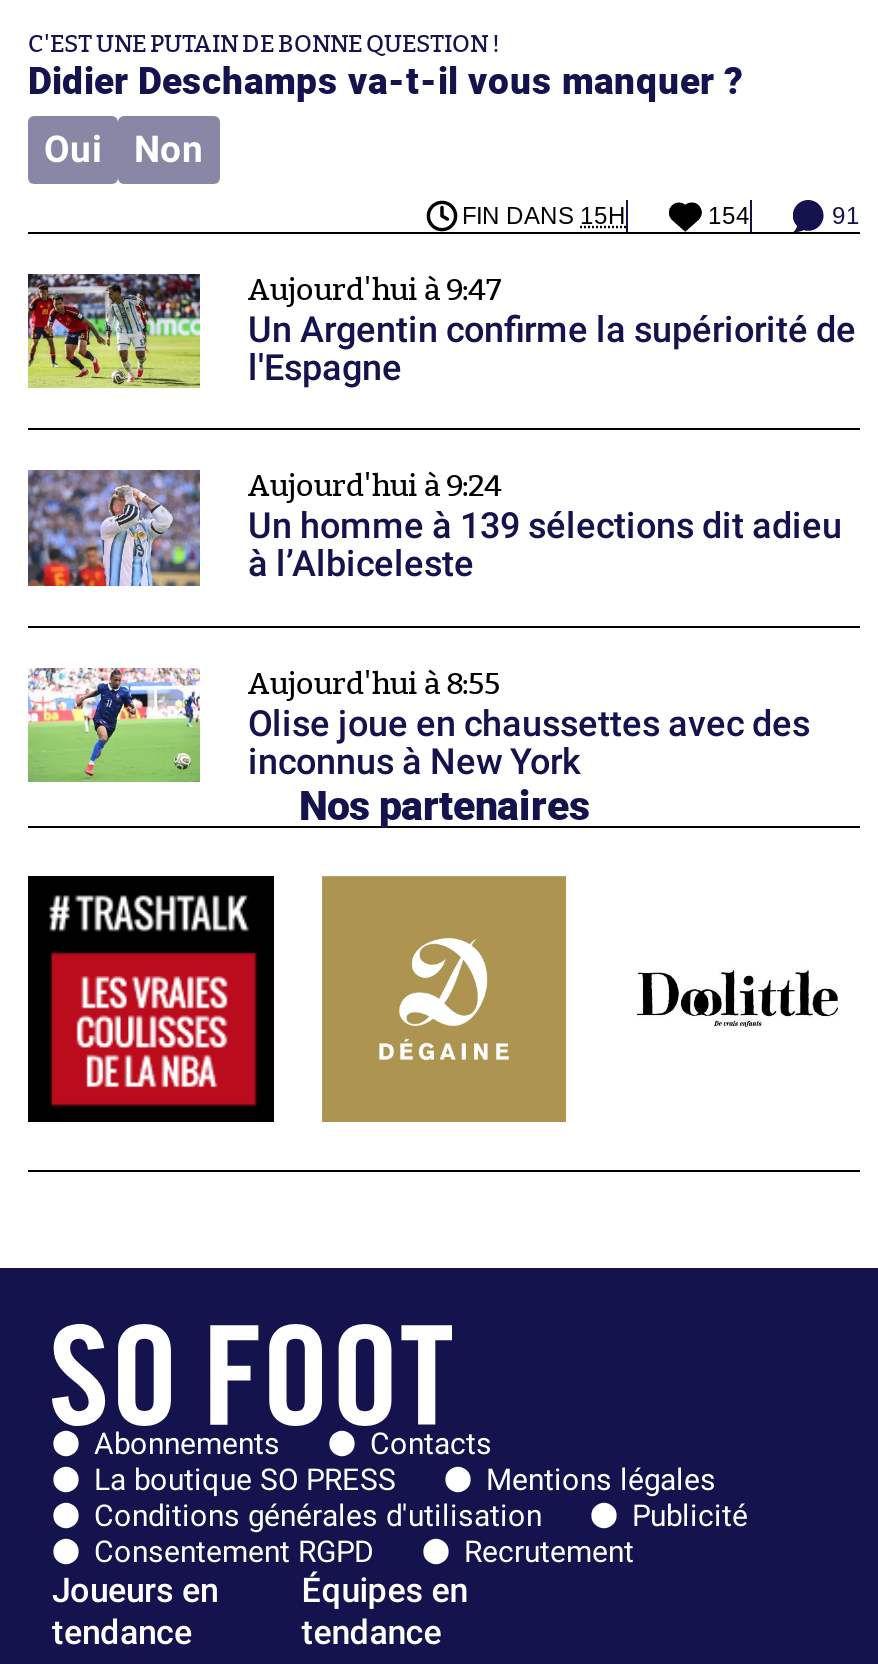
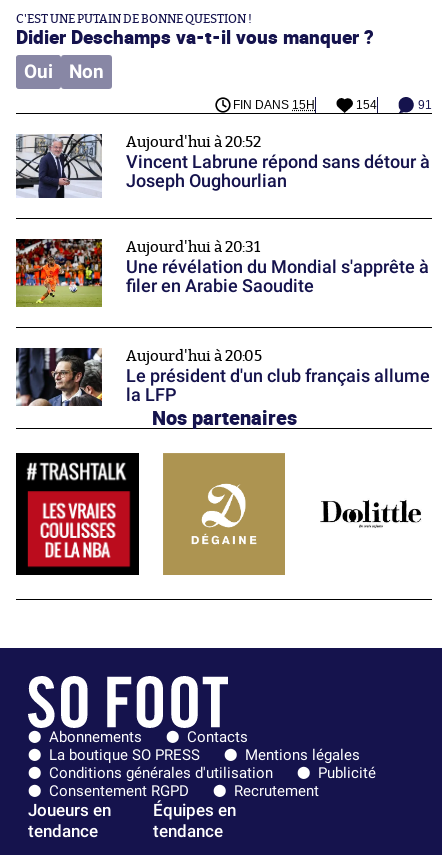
[26,272,856,390] [image] | Aujourd'hui à 9:47 | Un Argentin confirme la supériorité de | l'Espagne -> [15,134,430,199] [image] | Aujourd'hui à 20:52 | Vincent Labrune répond sans détour à | Joseph Oughourlian
[28,468,842,586] [image] | Aujourd'hui à 9:24 | Un homme à 139 sélections dit adieu | à l’Albiceleste -> [15,238,429,308] [image] | Aujourd'hui à 20:31 | Une révélation du Mondial s'apprête à | filer en Arabie Saoudite
[28,668,810,782] [image] | Aujourd'hui à 8:55 | Olise joue en chaussettes avec des | inconnus à New York -> [15,347,430,407] [image] | Aujourd'hui à 20:05 | Le président d'un club français allume | la LFP

